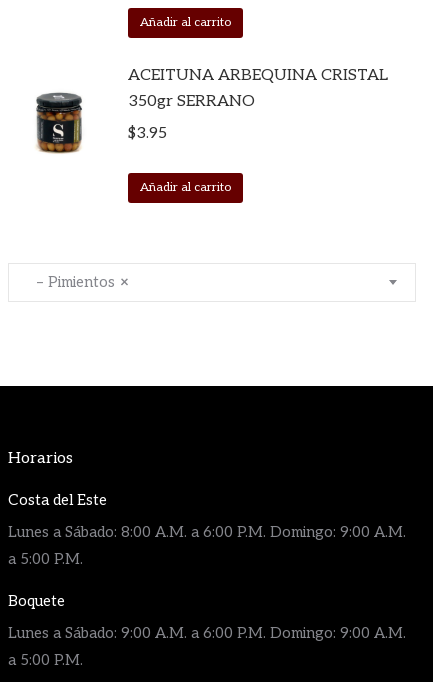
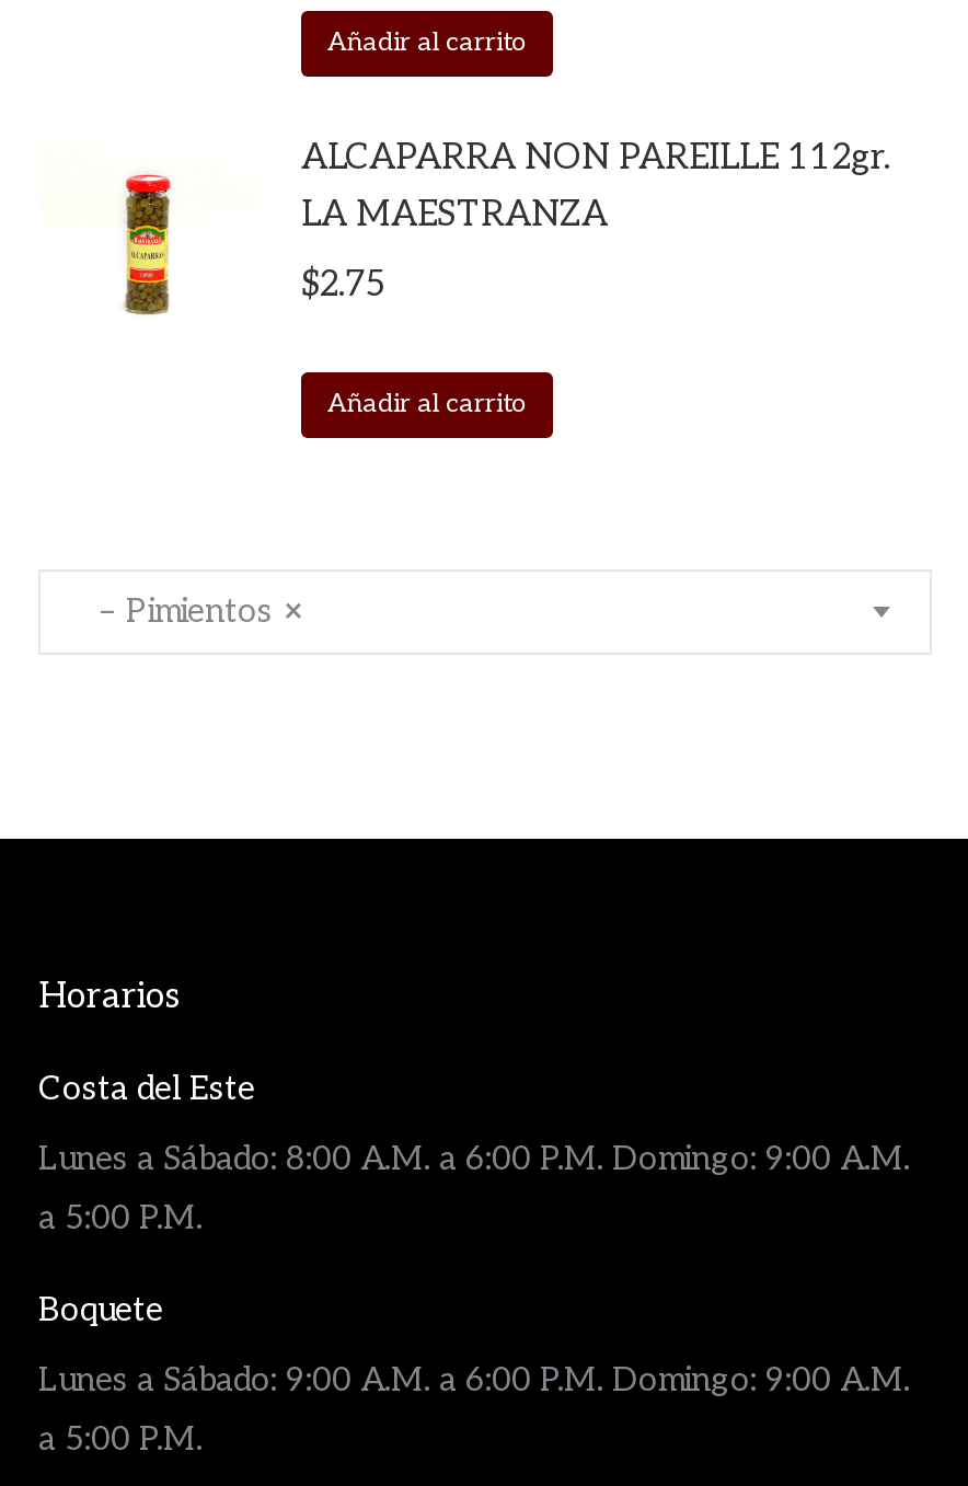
[128,66,388,111] ACEITUNA ARBEQUINA CRISTAL | 350gr SERRANO -> [301,138,890,237] ALCAPARRA NON PAREILLE 112gr. | LA MAESTRANZA
[35,83,83,154] [image] -> [102,173,200,329] [image]
[128,124,167,143] $3.95 -> [301,265,384,307] $2.75

